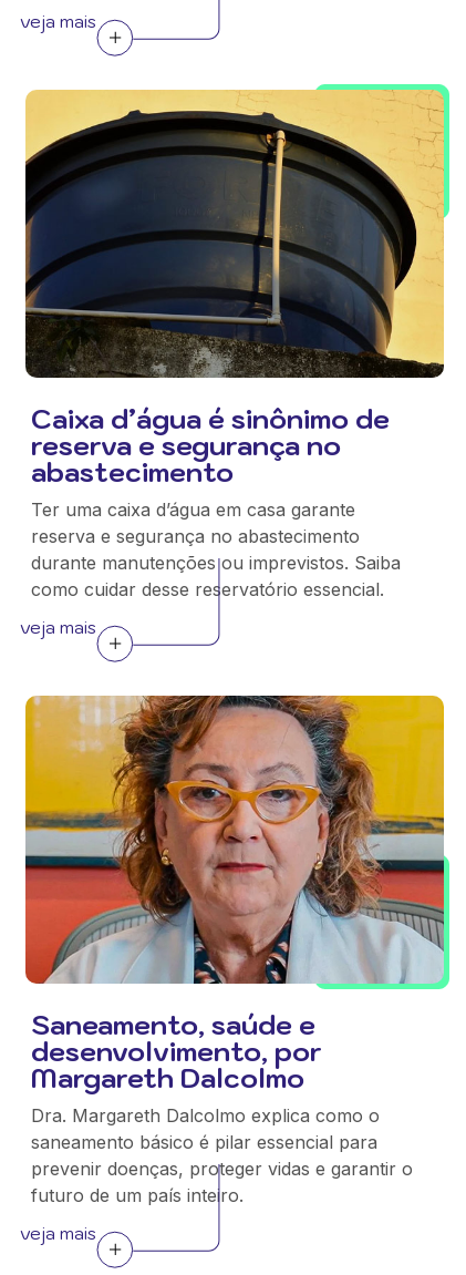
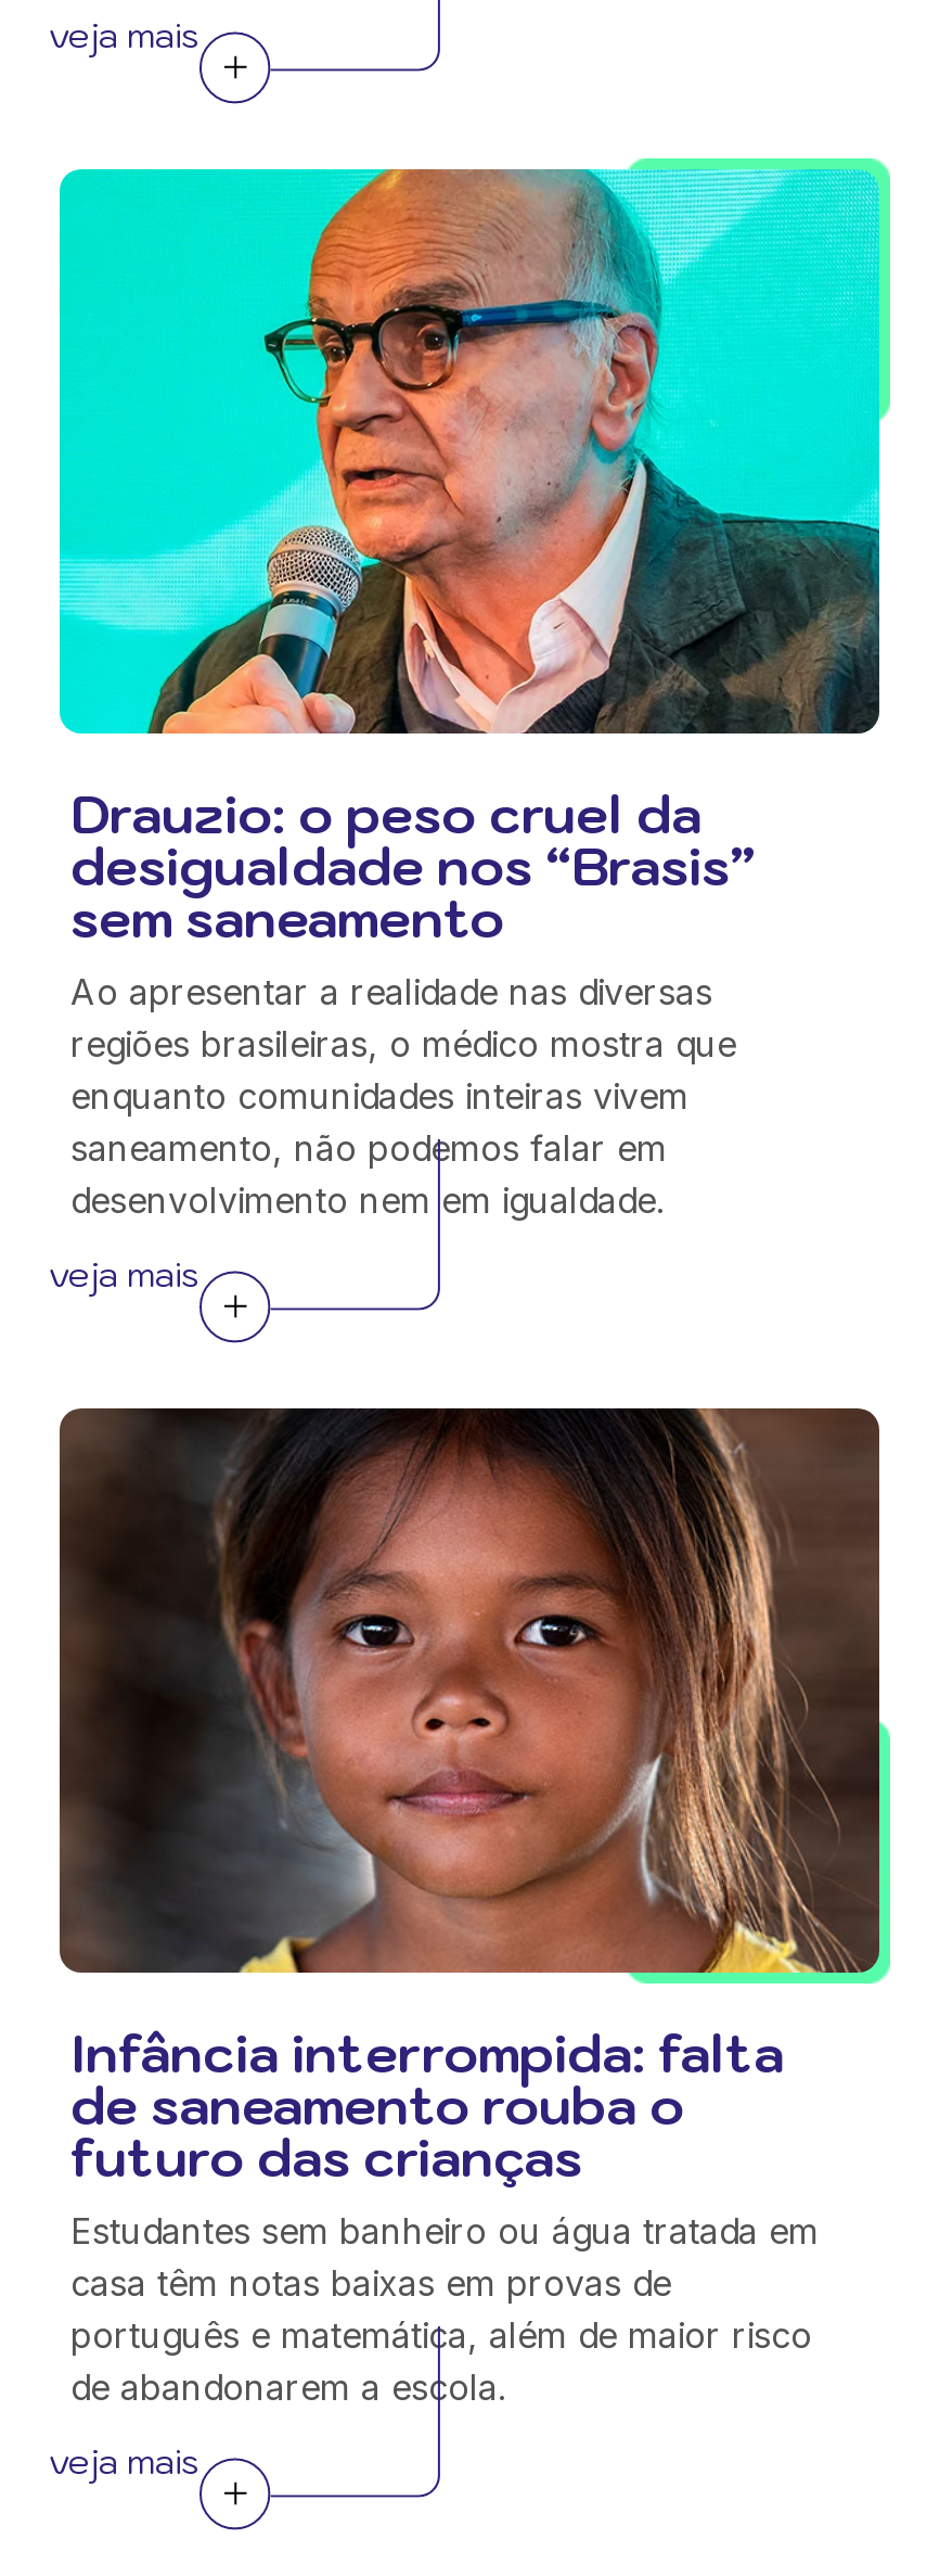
[24,89,445,600] [image] | Caixa d’água é sinônimo de | reserva e segurança no | abastecimento | Ter uma caixa d’água em casa garante | reserva e segurança no abastecimento | durante manutenções ou imprevistos. Saiba | como cuidar desse reservatório essencial. -> [57,167,881,1222] [image] | Drauzio: o peso cruel da | desigualdade nos “Brasis” | sem saneamento | Ao apresentar a realidade nas diversas | regiões brasileiras, o médico mostra que | enquanto comunidades inteiras vivem | saneamento, não podemos falar em | desenvolvimento nem em igualdade.
[24,695,445,1206] [image] | Saneamento, saúde e | desenvolvimento, por | Margareth Dalcolmo | Dra. Margareth Dalcolmo explica como o | saneamento básico é pilar essencial para | prevenir doenças, proteger vidas e garantir o | futuro de um país inteiro. -> [57,1406,881,2409] [image] | Infância interrompida: falta | de saneamento rouba o | futuro das crianças | Estudantes sem banheiro ou água tratada em | casa têm notas baixas em provas de | português e matemática, além de maior risco | de abandonarem a escola.

